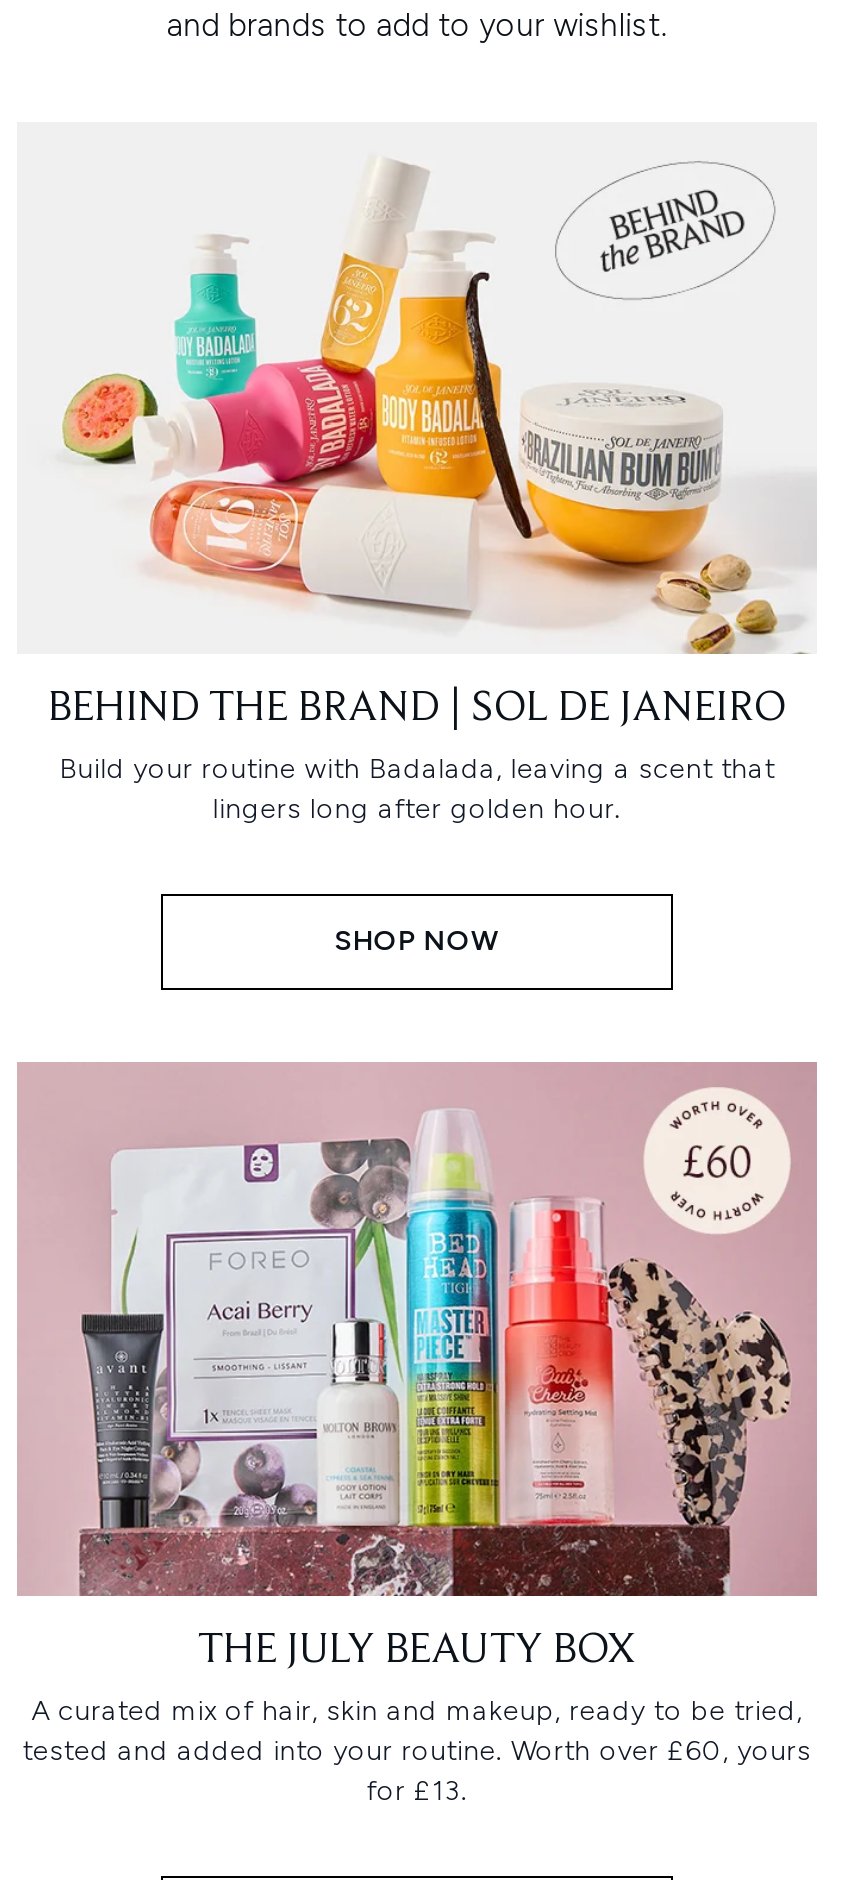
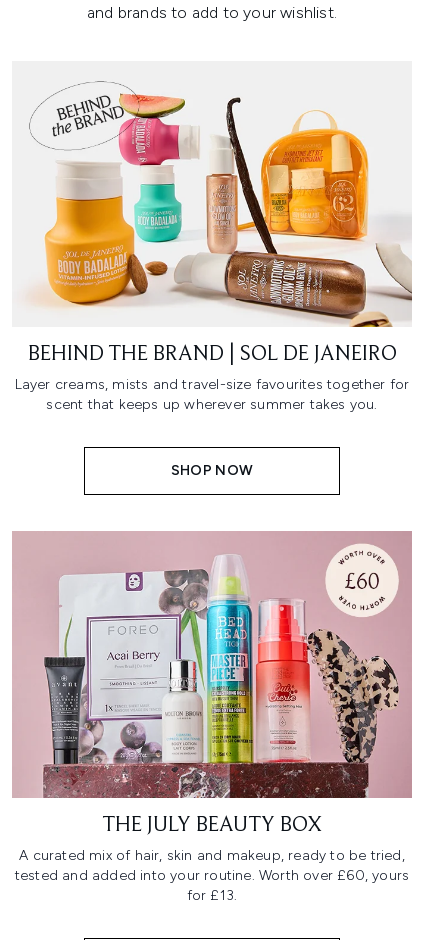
[61,160,817,656] [image] -> [29,81,413,328] [image]
[59,752,775,826] Build your routine with Badalada, leaving a scent that | lingers long after golden hour. -> [15,376,409,413] Layer creams, mists and travel-size favourites together for | scent that keeps up wherever summer takes you.

